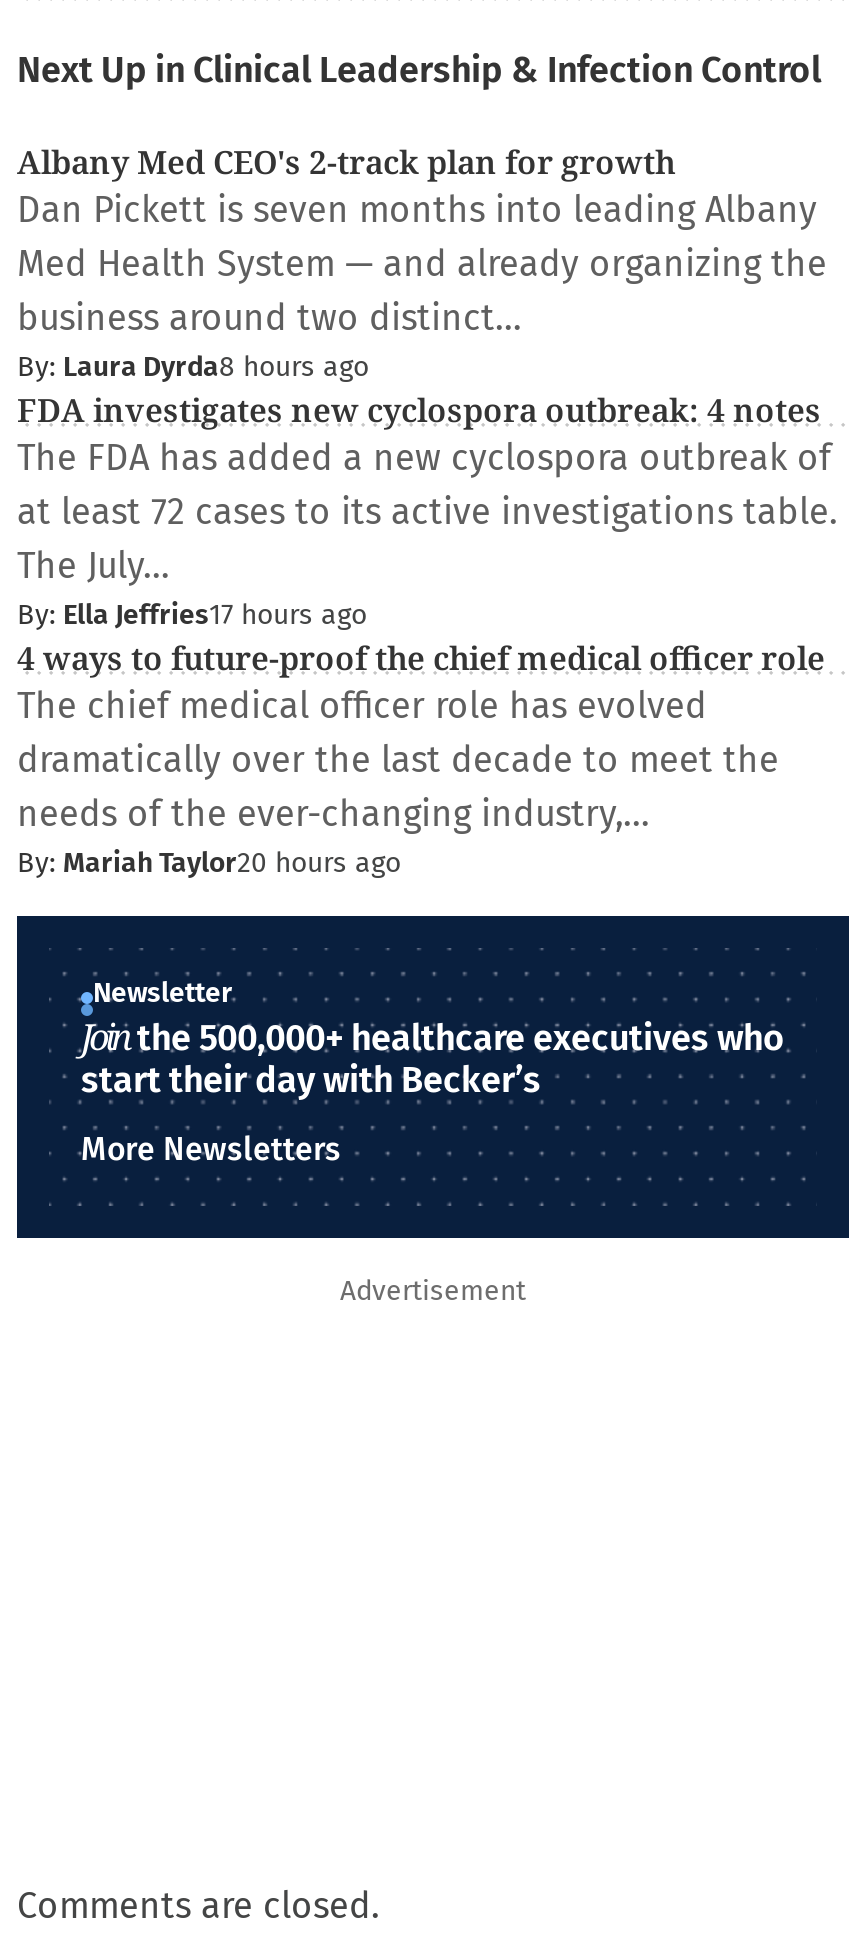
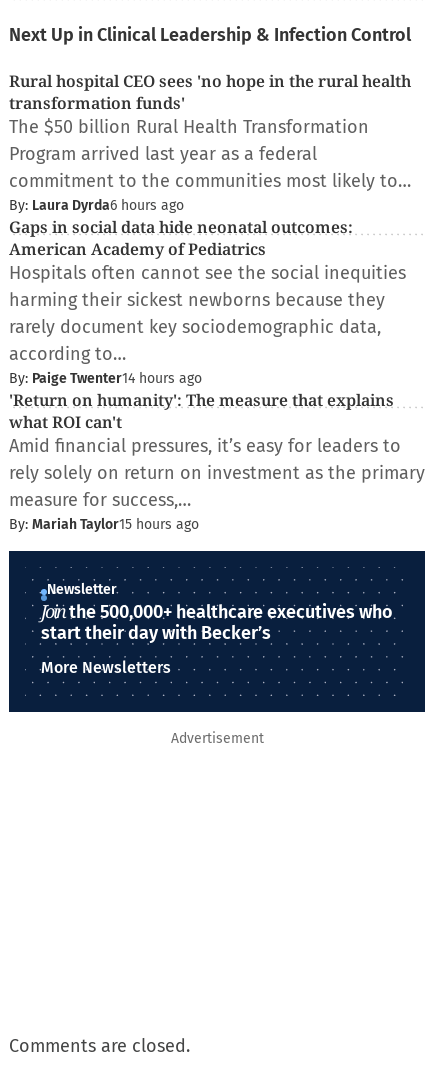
[17,140,837,880] Albany Med CEO's 2-track plan for growth | Dan Pickett is seven months into leading Albany | Med Health System — and already organizing the | business around two distinct… | By: Laura Dyrda | FDA investigates new cyclospora outbreak: 4 notes | The FDA has added a new cyclospora outbreak of | at least 72 cases to its active investigations table. | The July… | By: Ella Jeffries | 4 ways to future-proof the chief medical officer role | The chief medical officer role has evolved | dramatically over the last decade to meet the | needs of the ever-changing industry,… | By: Mariah Taylor -> [9,70,425,533] Rural hospital CEO sees 'no hope in the rural health | transformation funds' | The $50 billion Rural Health Transformation | Program arrived last year as a federal | commitment to the communities most likely to… | By: Laura Dyrda6 hours ago | Gaps in social data hide neonatal outcomes: | American Academy of Pediatrics | Hospitals often cannot see the social inequities | harming their sickest newborns because they | rarely document key sociodemographic data, | according to… | By: Paige Twenter14 hours ago | 'Return on humanity': The measure that explains | what ROI can't | Amid financial pressures, it’s easy for leaders to | rely solely on return on investment as the primary | measure for success,… | By: Mariah Taylor15 hours ago

